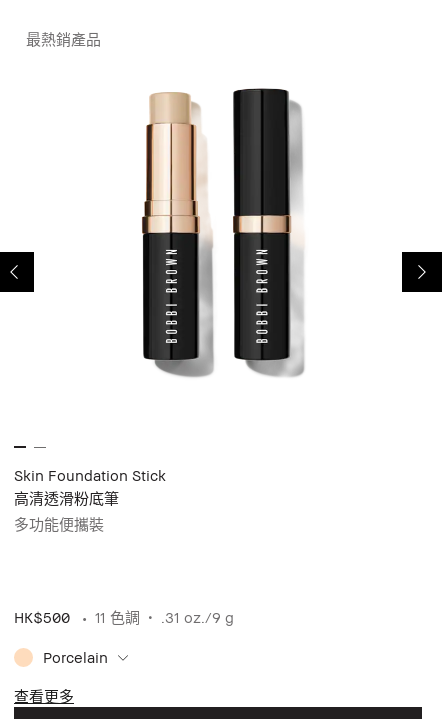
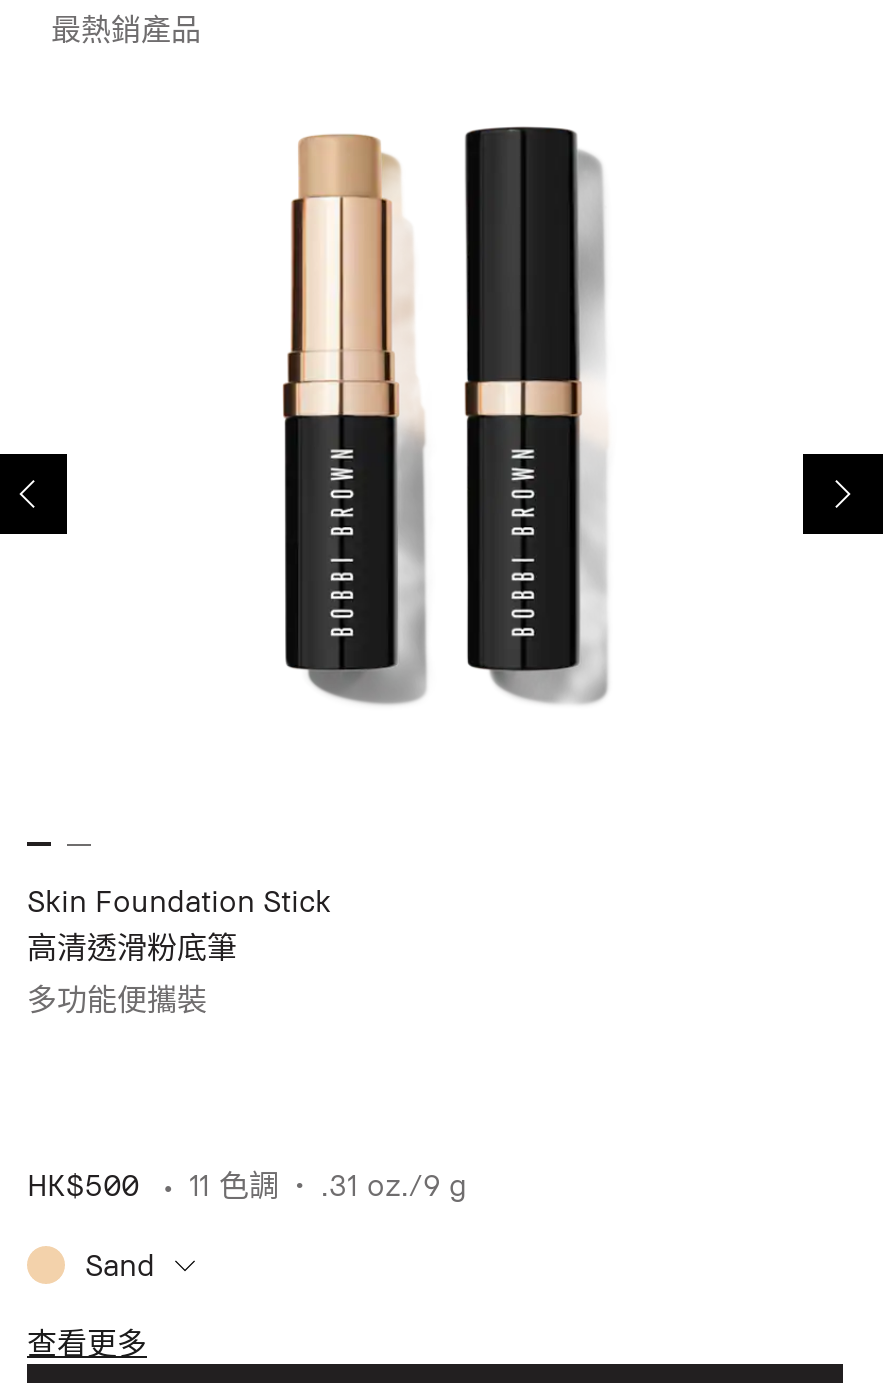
[43,648,108,666] Porcelain -> [85,1247,155,1283] Sand

